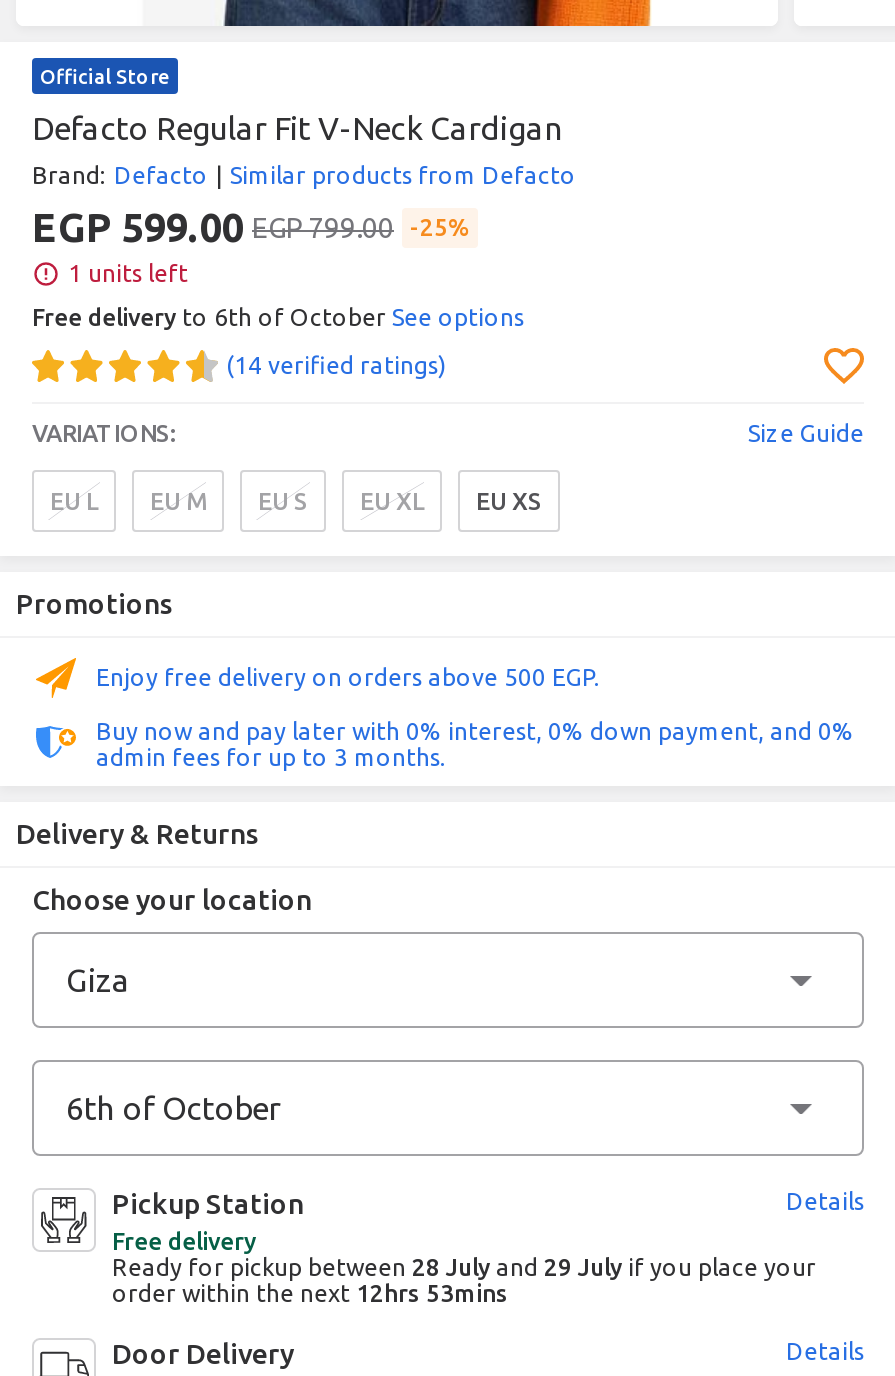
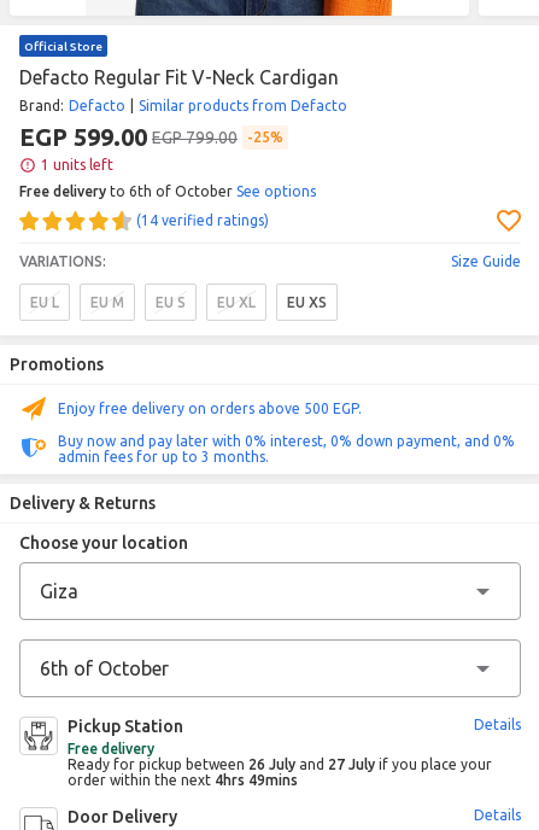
[112,1254,816,1280] Ready for pickup between 28 July and 29 July if you place your -> [68,756,492,772] Ready for pickup between 26 July and 27 July if you place your
[112,1280,508,1306] order within the next 12hrs 53mins -> [68,772,298,788] order within the next 4hrs 49mins

